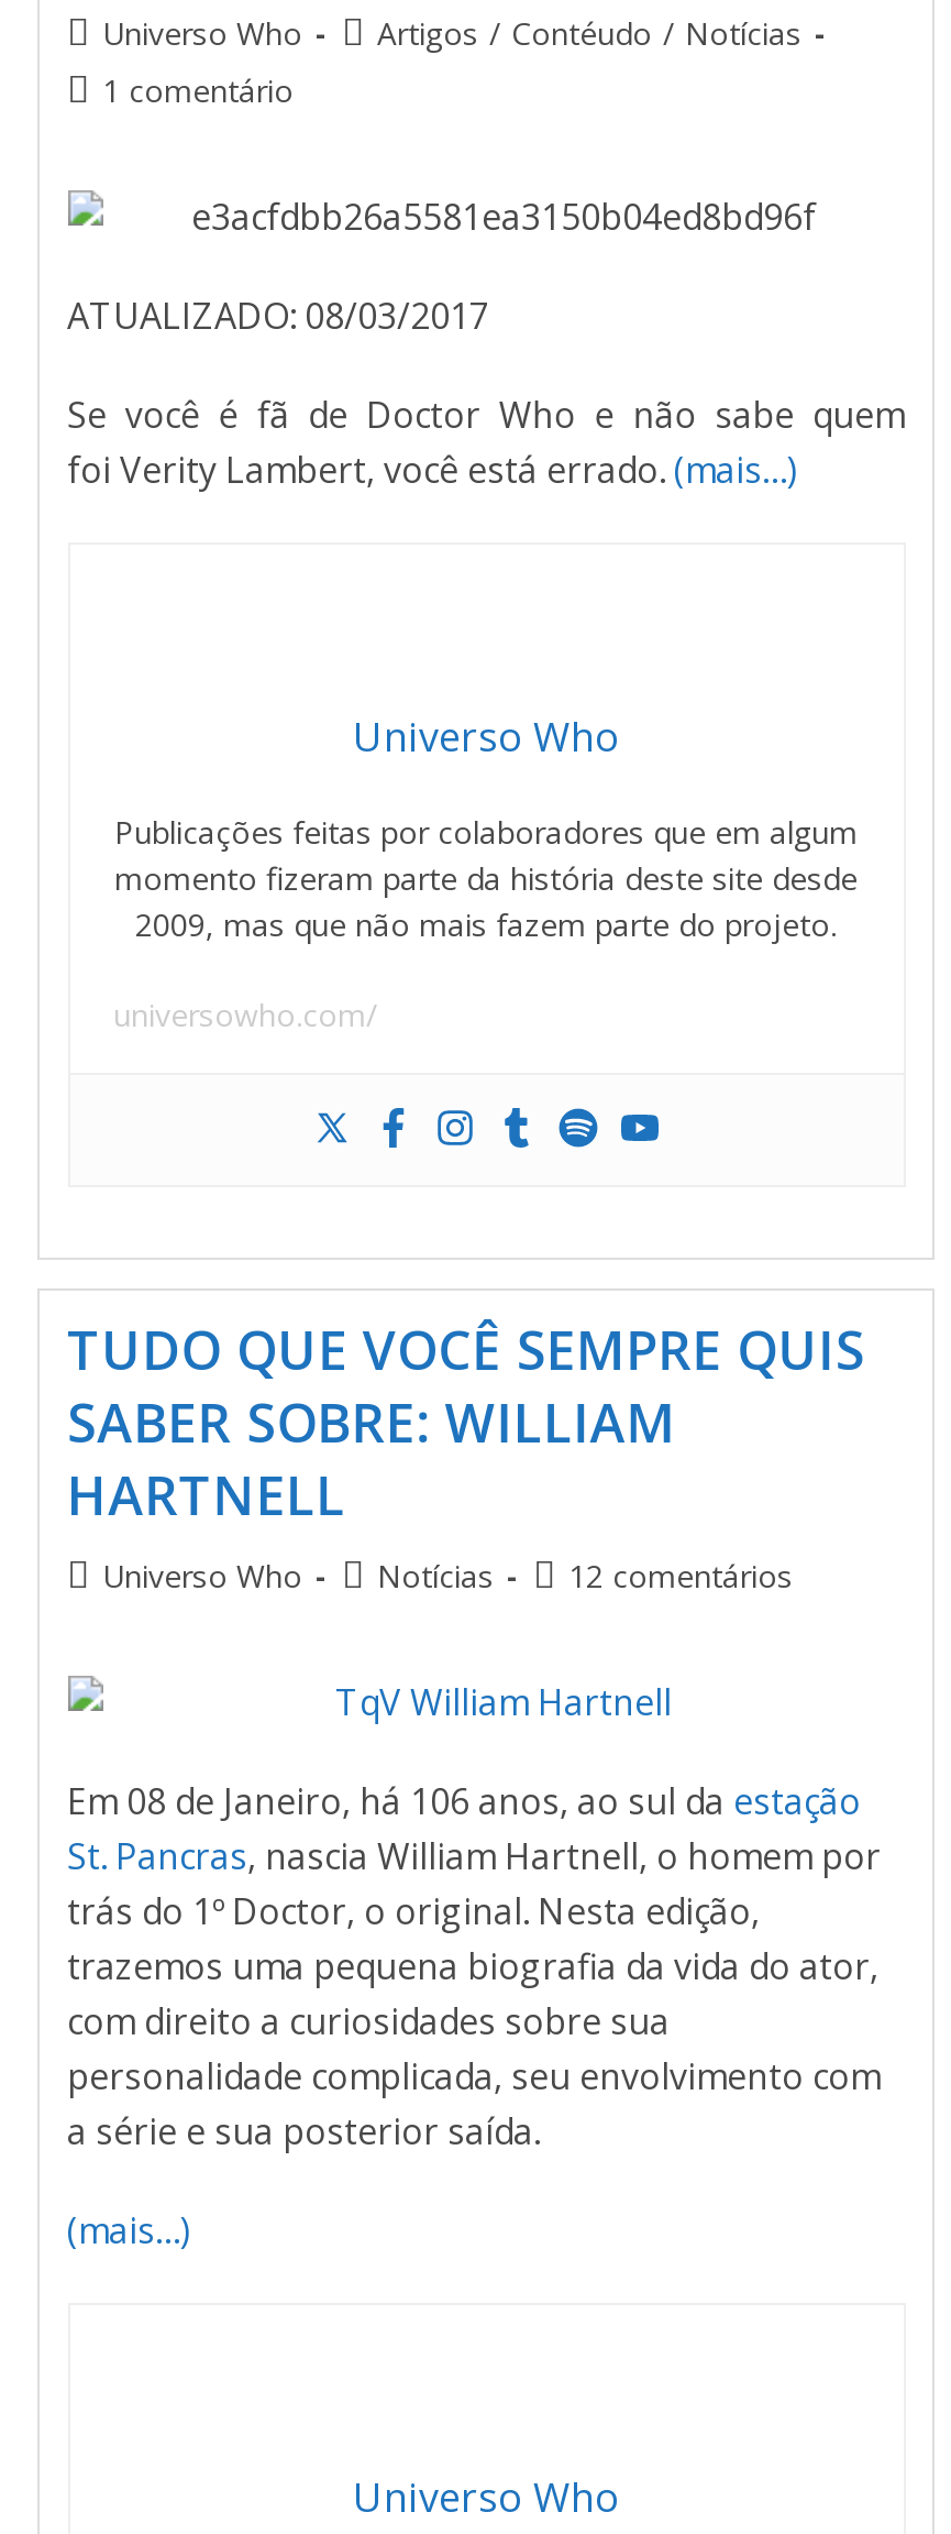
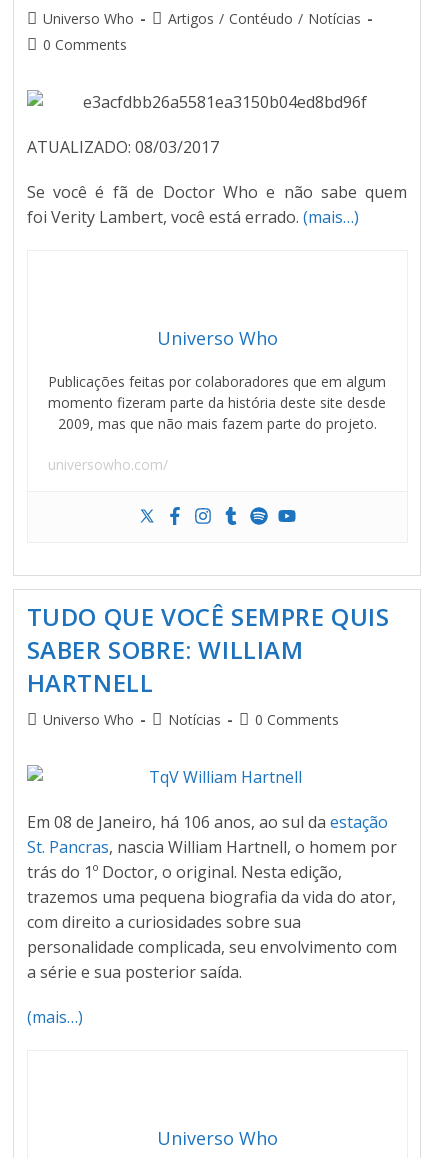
[102,69,294,110] 1 comentário -> [42,35,126,54] 0 Comments
[102,1554,793,1596] Universo Who Notícias 12 comentários -> [42,710,338,729] Universo Who Notícias 0 Comments

